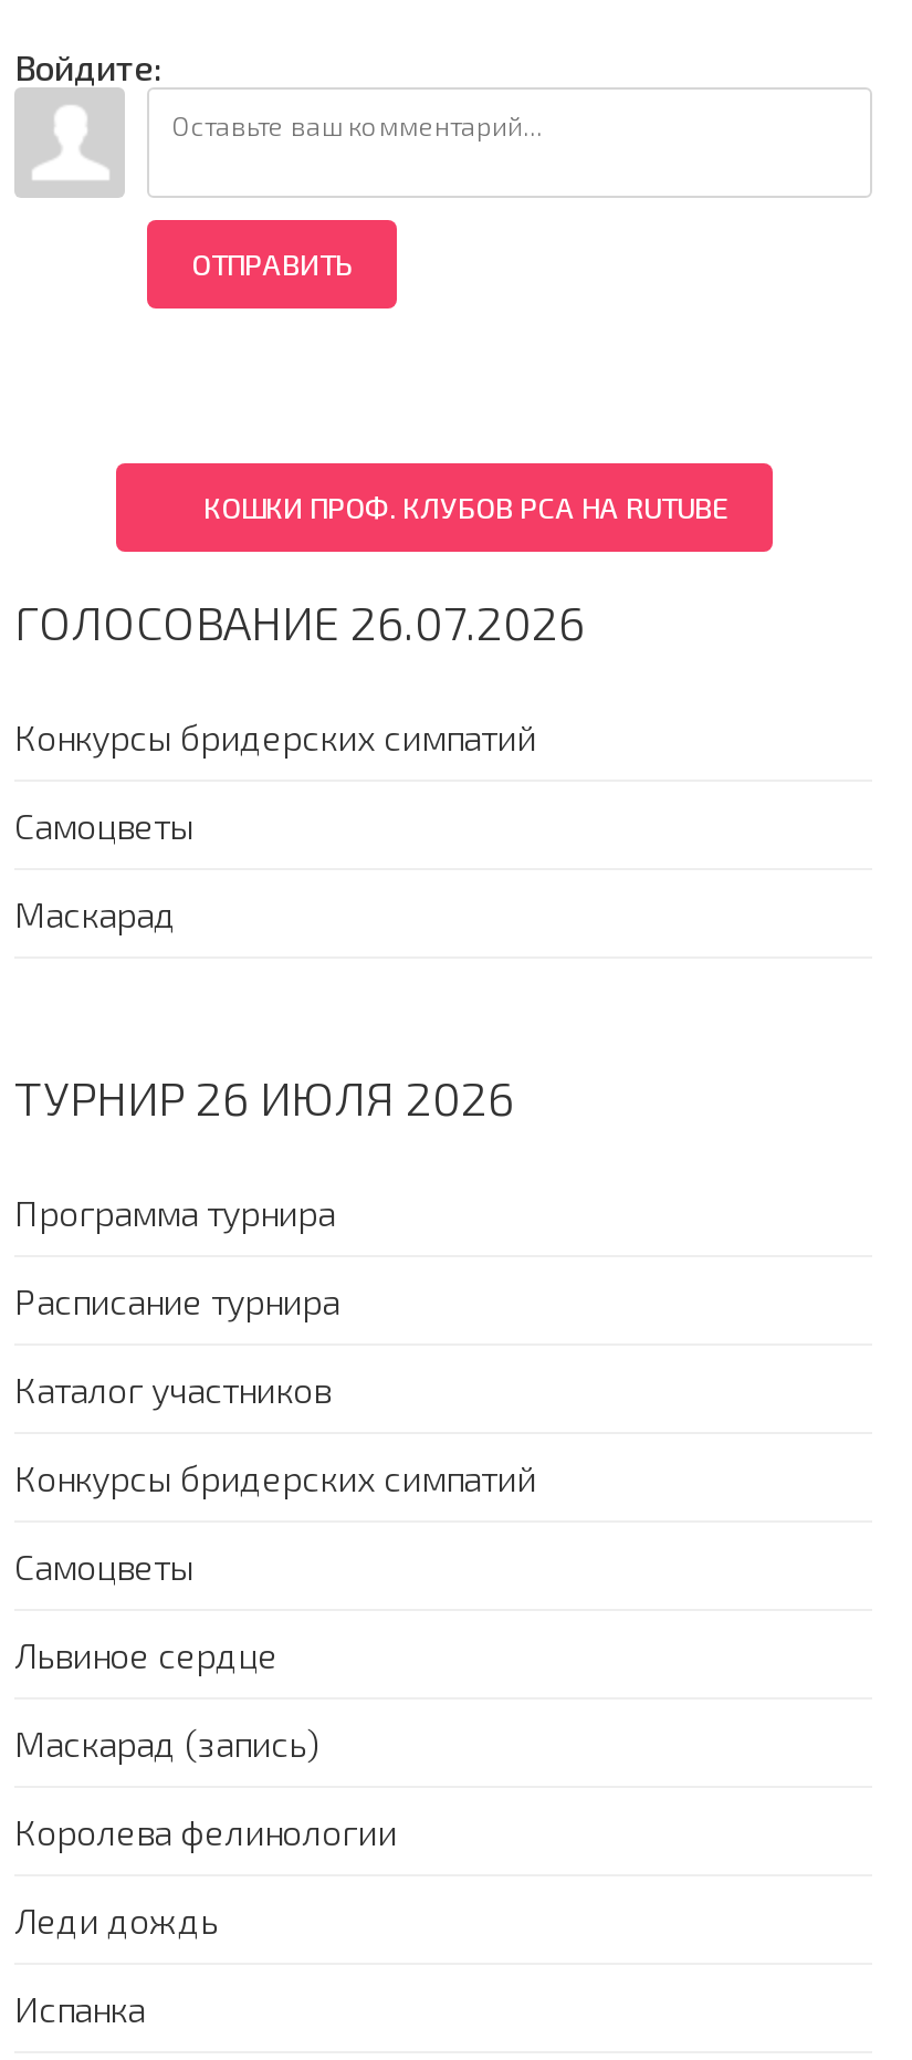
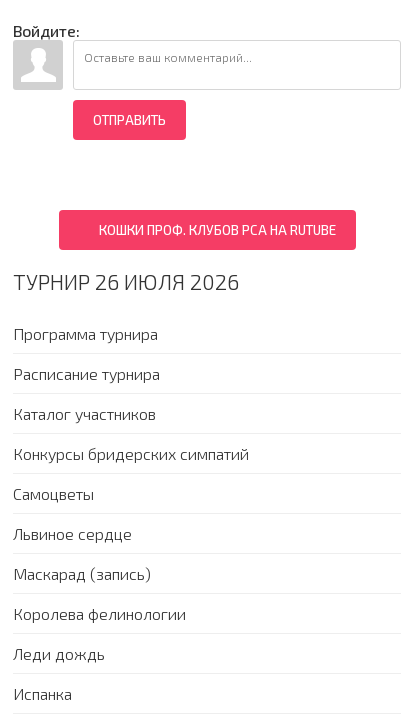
[14,594,585,934] ГОЛОСОВАНИЕ 26.07.2026 | Конкурсы бридерских симпатий | Самоцветы | Маскарад -> none

